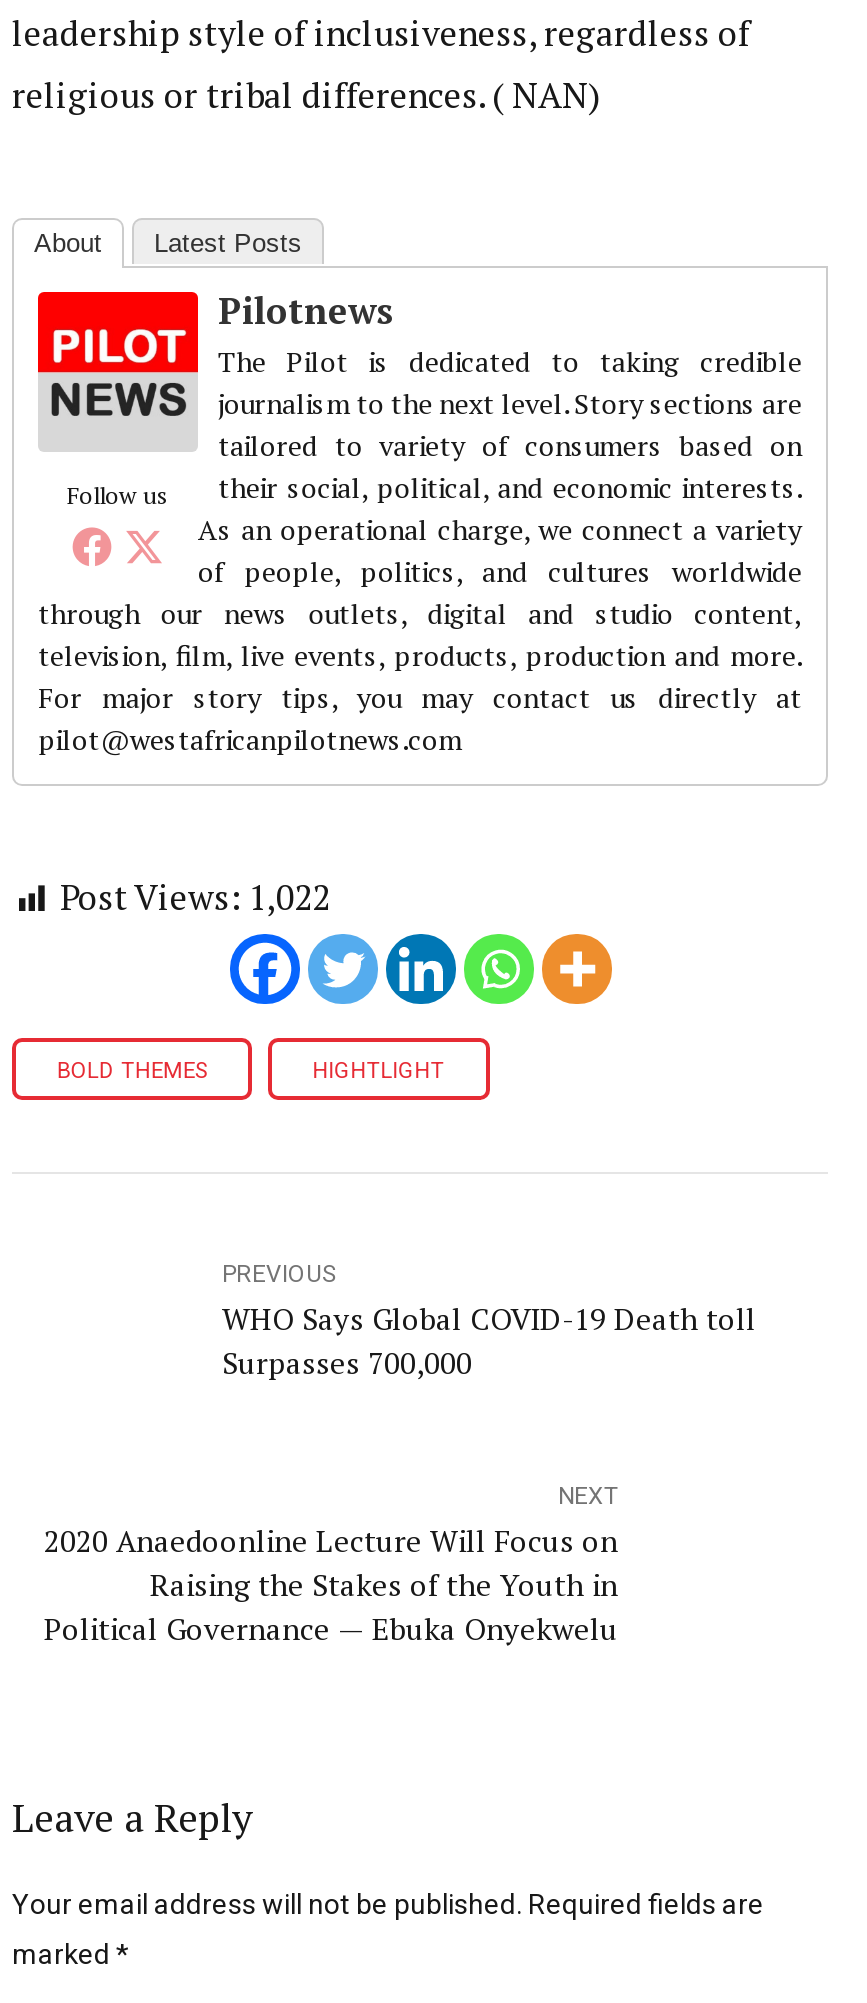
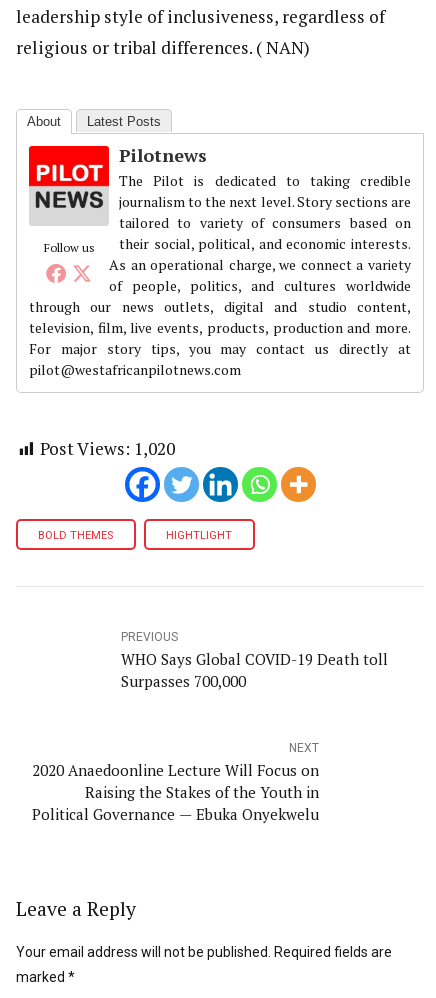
[60,874,330,920] Post Views: 1,022 -> [40,437,175,460] Post Views: 1,020

